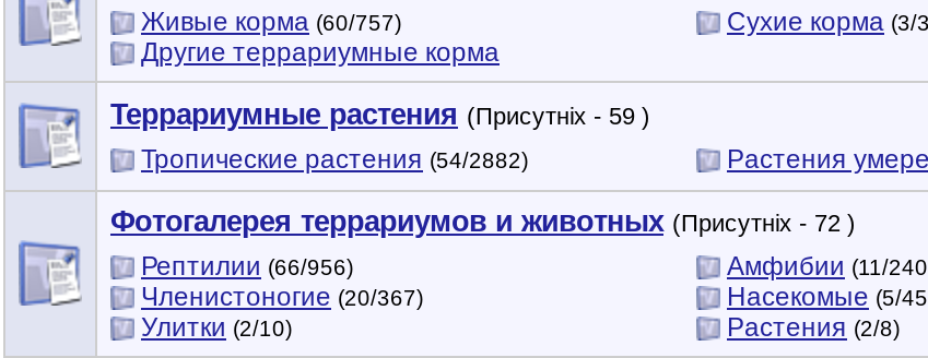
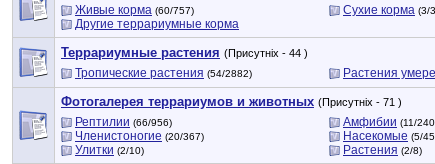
[110,98,650,131] Террариумные растения (Присутніх - 59 ) -> [61,45,308,60] Террариумные растения (Присутніх - 44 )
[110,205,856,238] Фотогалерея террариумов и животных (Присутніх - 72 ) -> [61,94,402,109] Фотогалерея террариумов и животных (Присутніх - 71 )

